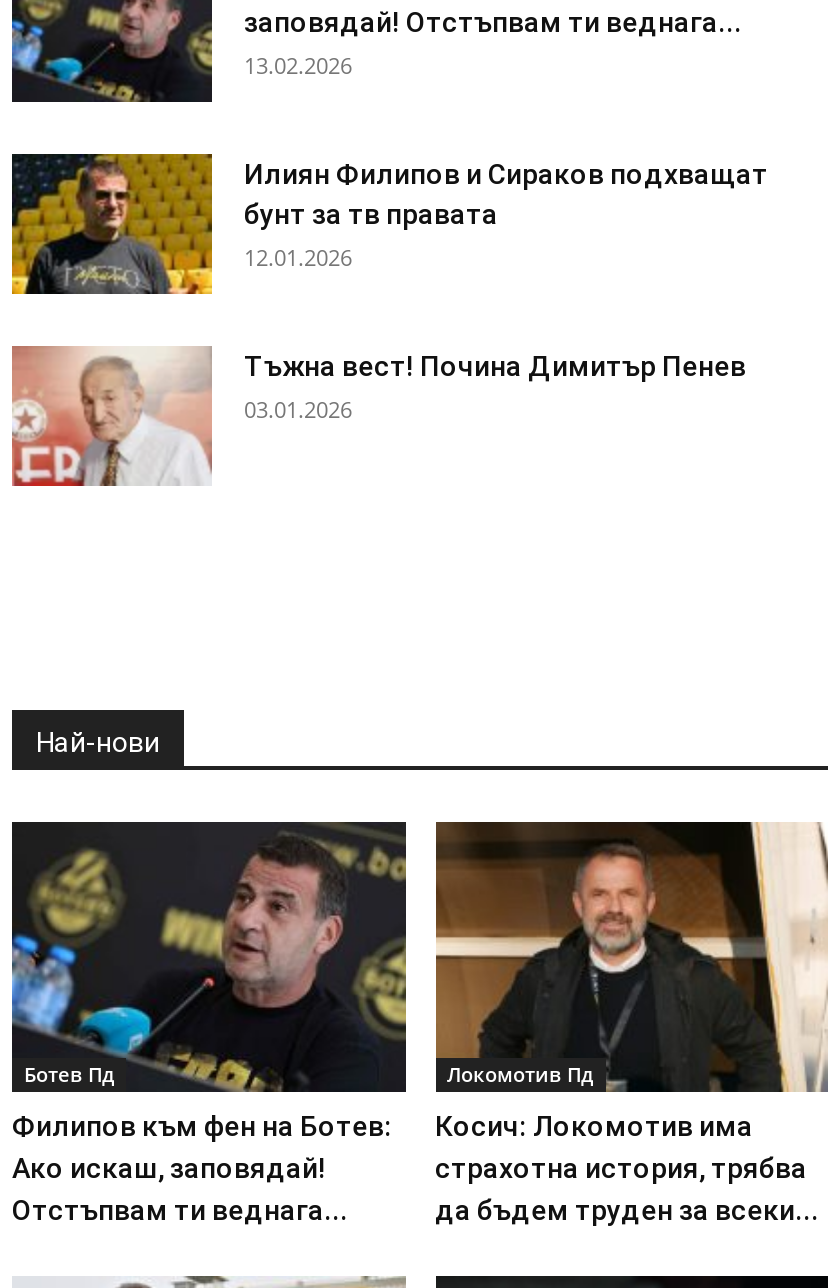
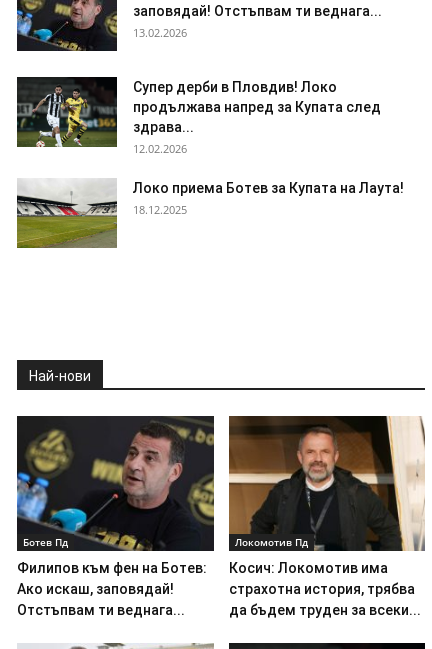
[10,152,768,296] [image] | Илиян Филипов и Сираков подхващат | бунт за тв правата | 12.01.2026 -> [16,76,381,156] [image] | Супер дерби в Пловдив! Локо | продължава напред за Купата след | здрава... | 12.02.2026
[12,346,746,488] [image] | Тъжна вест! Почина Димитър Пенев | 03.01.2026 -> [16,179,404,249] [image] | Локо приема Ботев за Купата на Лаута! | 18.12.2025

